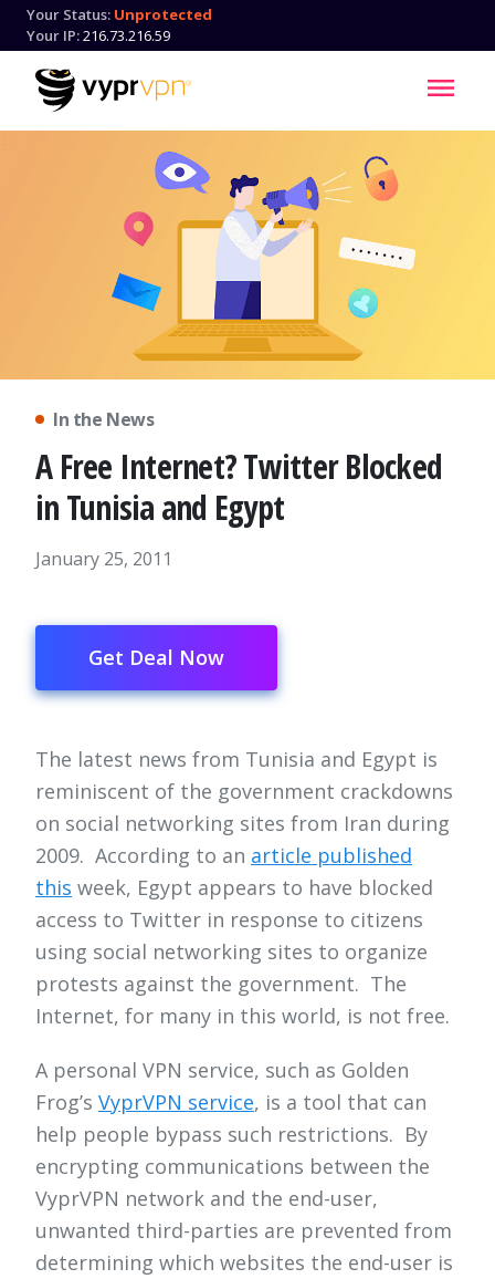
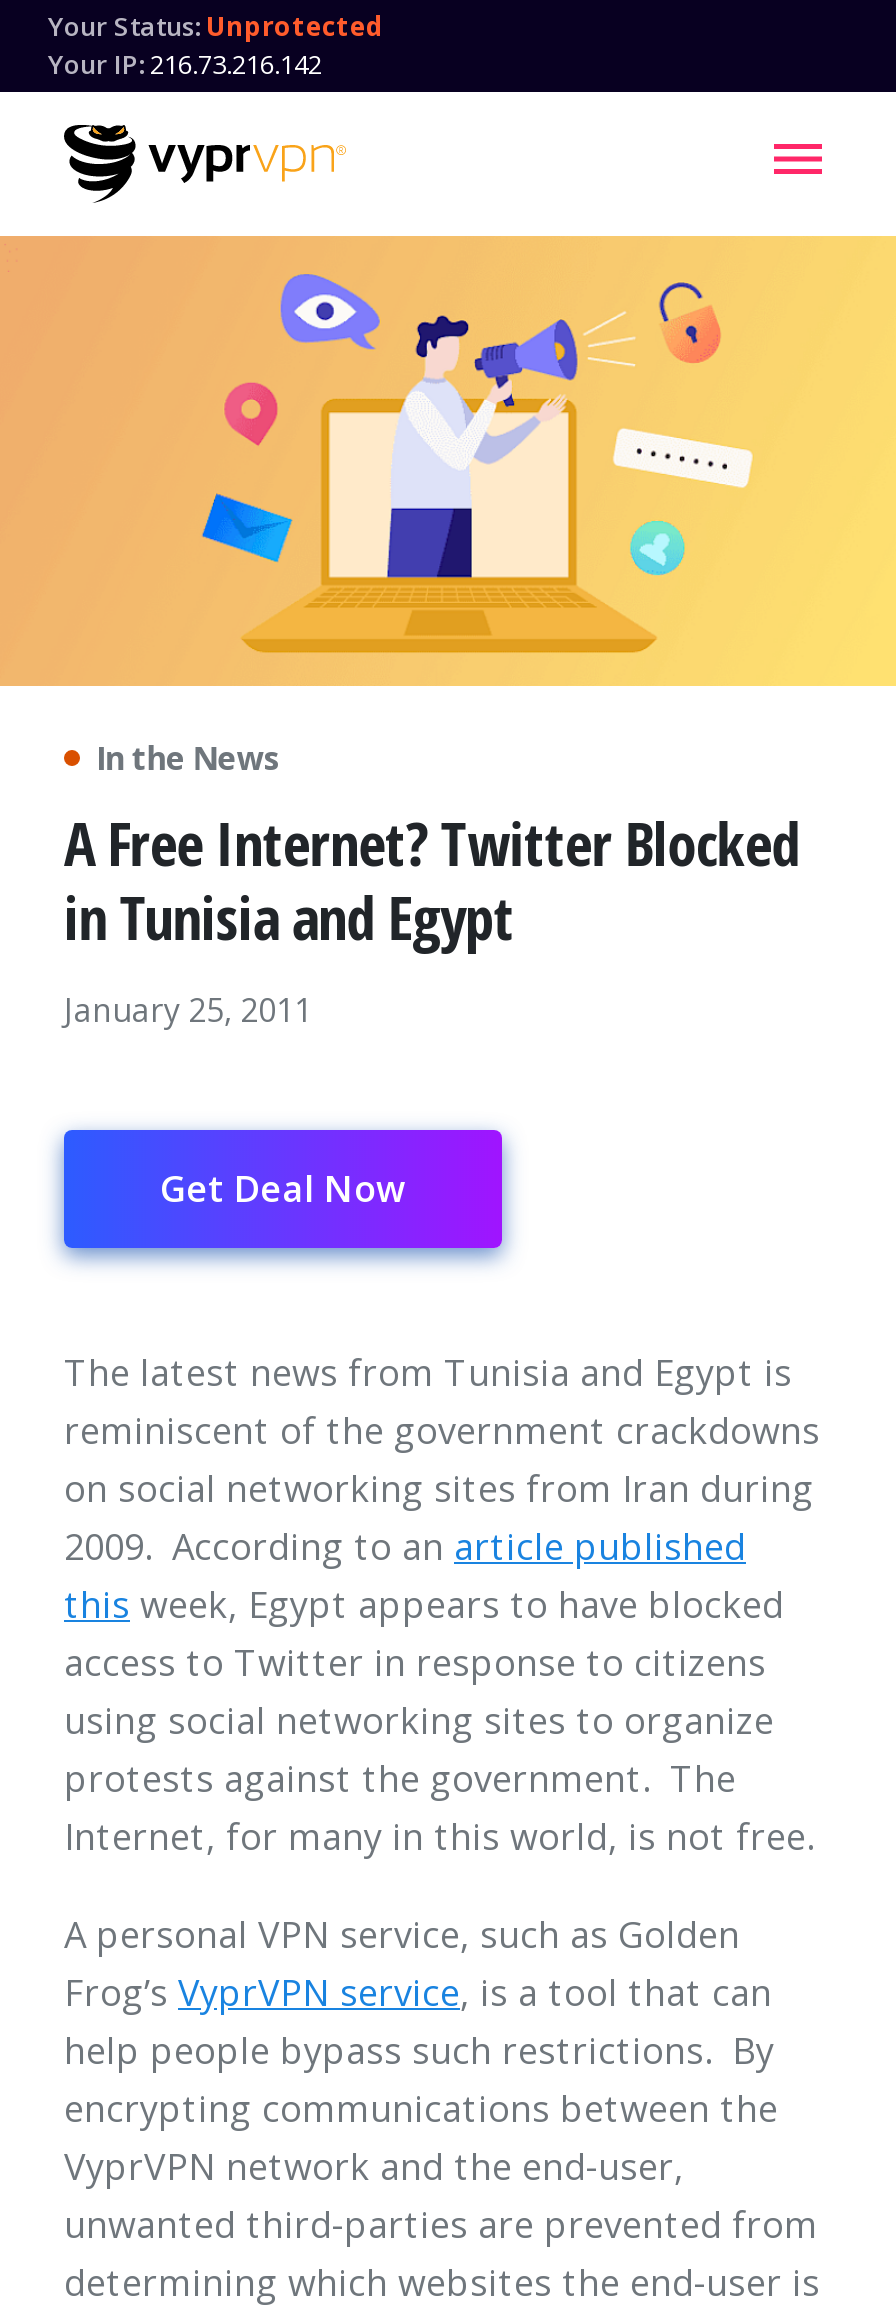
[27,25,170,45] Your IP: 216.73.216.59 -> [48,46,322,82] Your IP: 216.73.216.142

